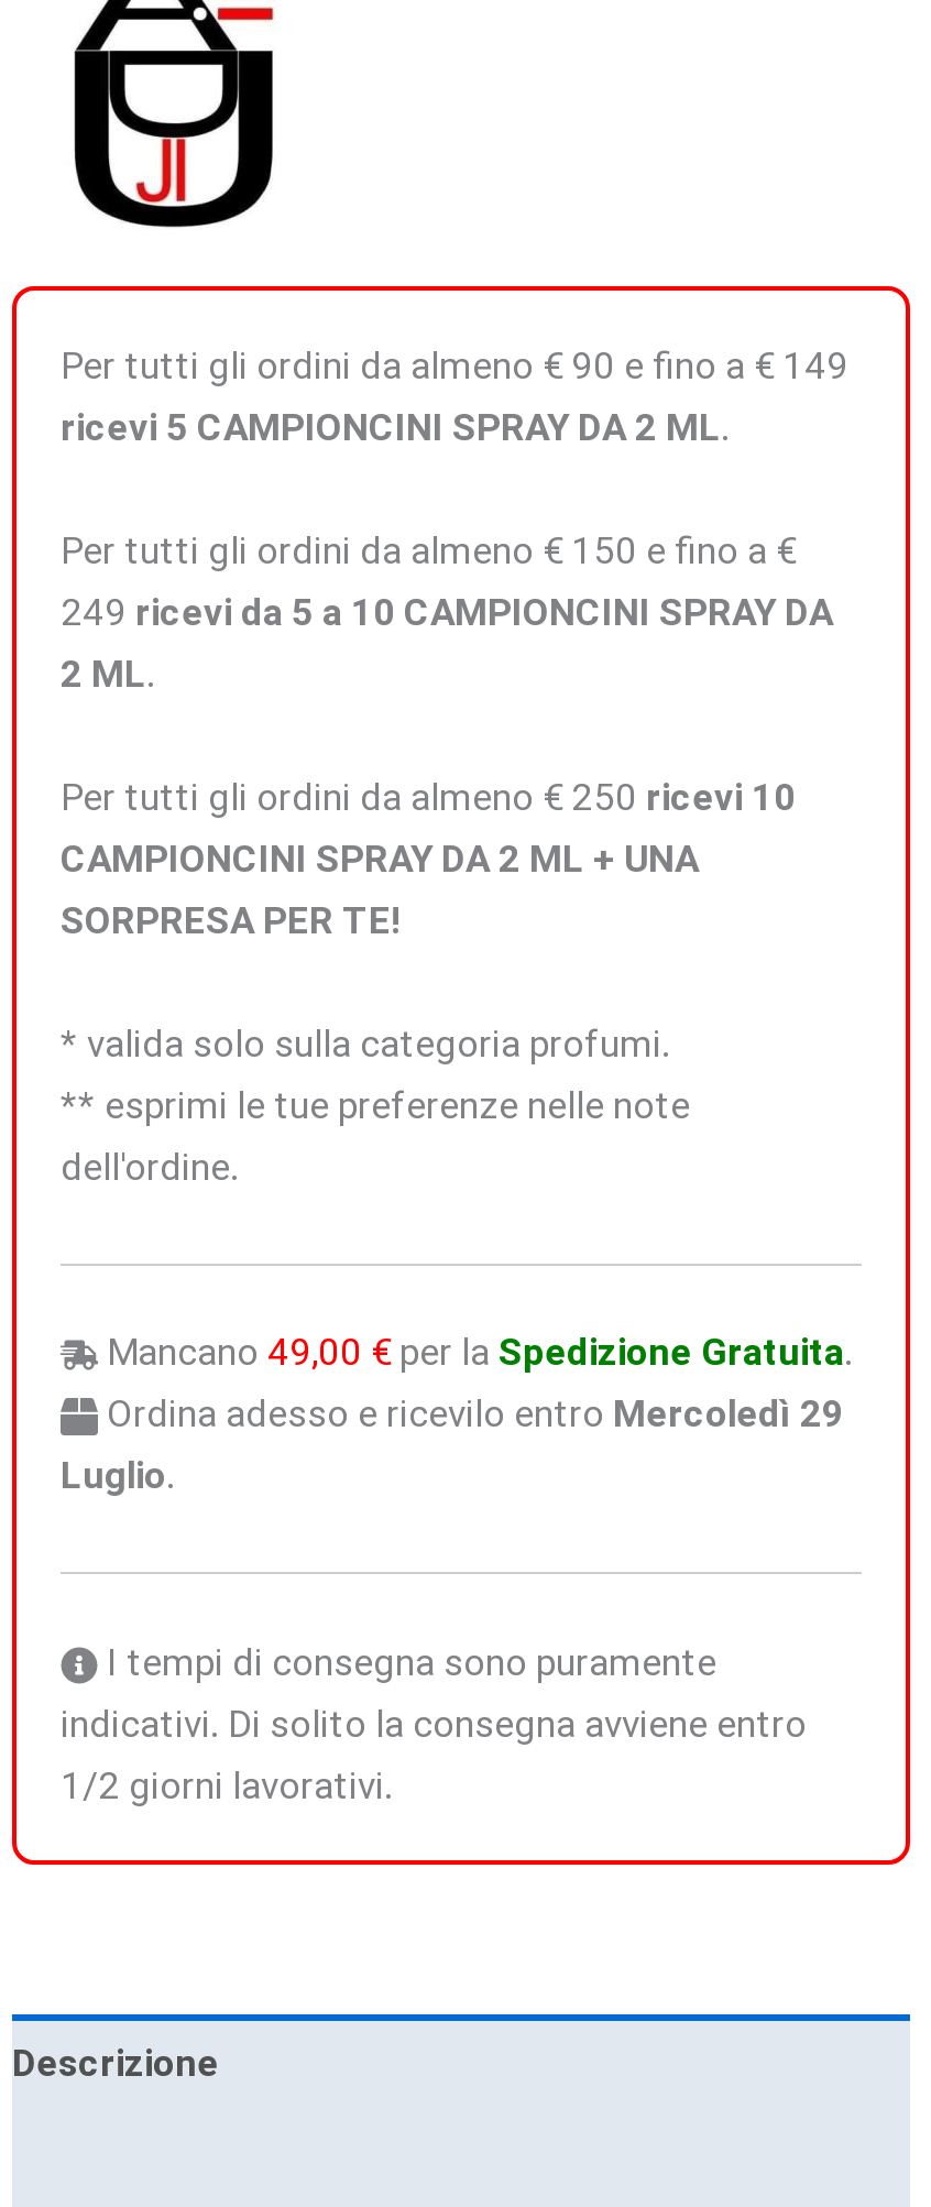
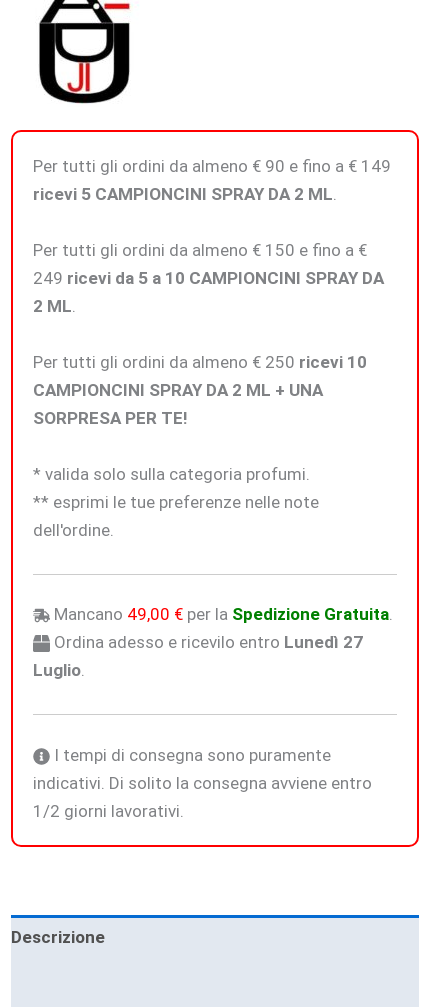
[98,1392,844,1436] Ordina adesso e ricevilo entro Mercoledì 29 -> [50,632,363,652] Ordina adesso e ricevilo entro Lunedì 27

